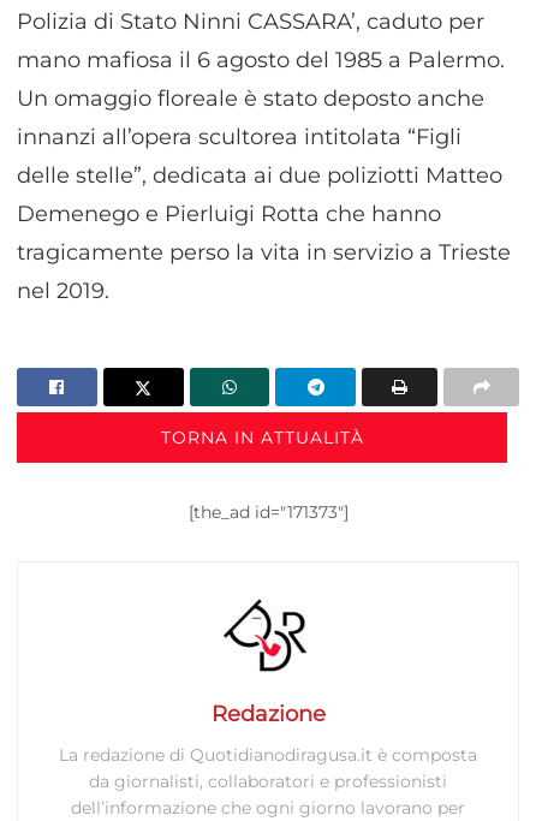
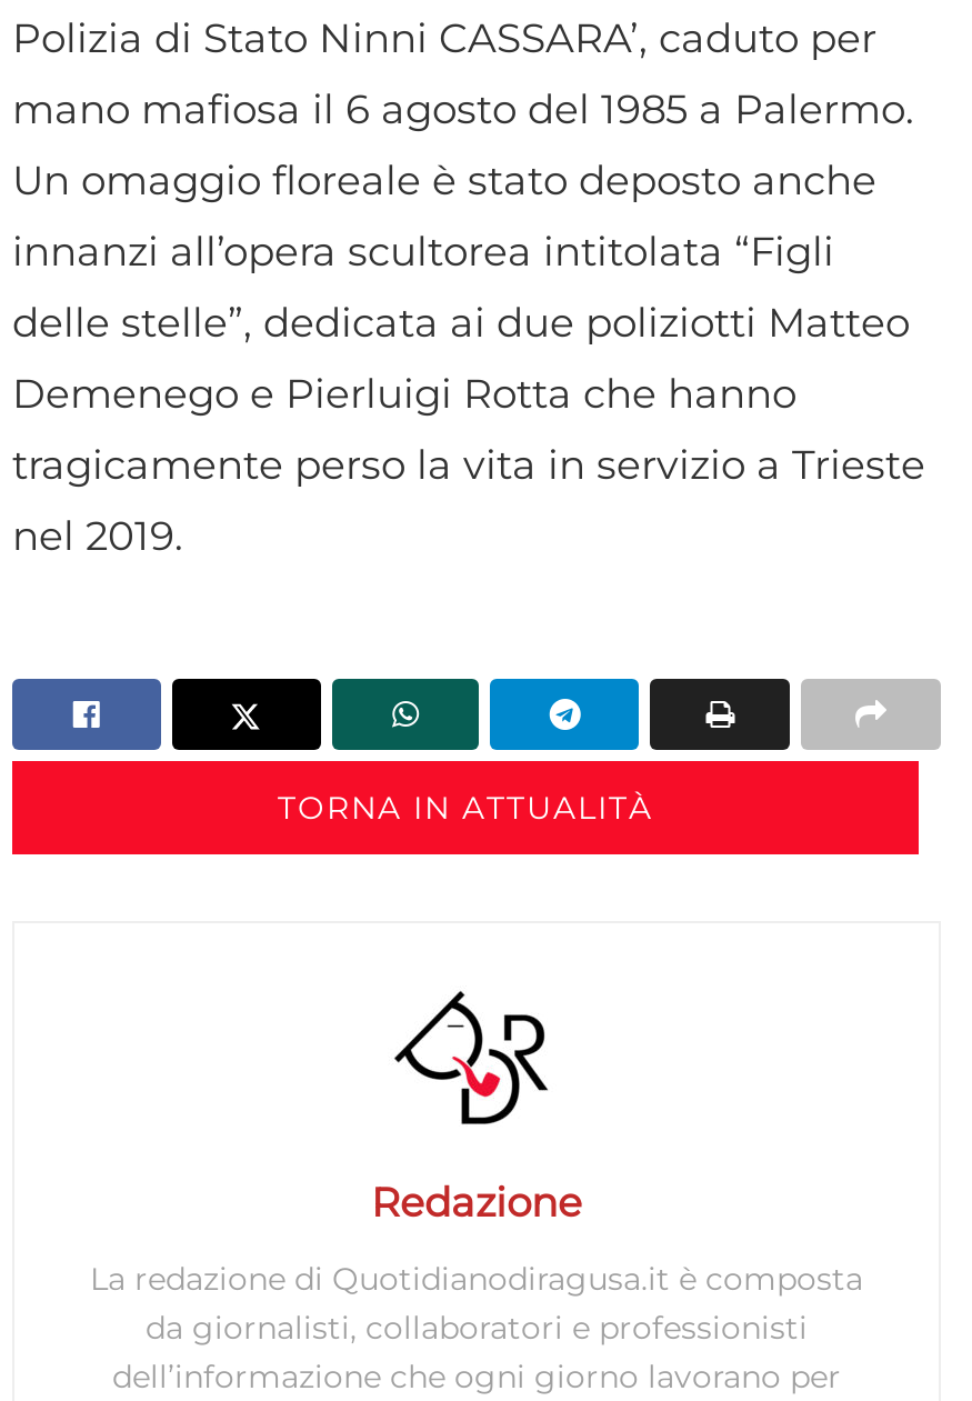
[188,501,348,523] [the_ad id="171373"] -> none

